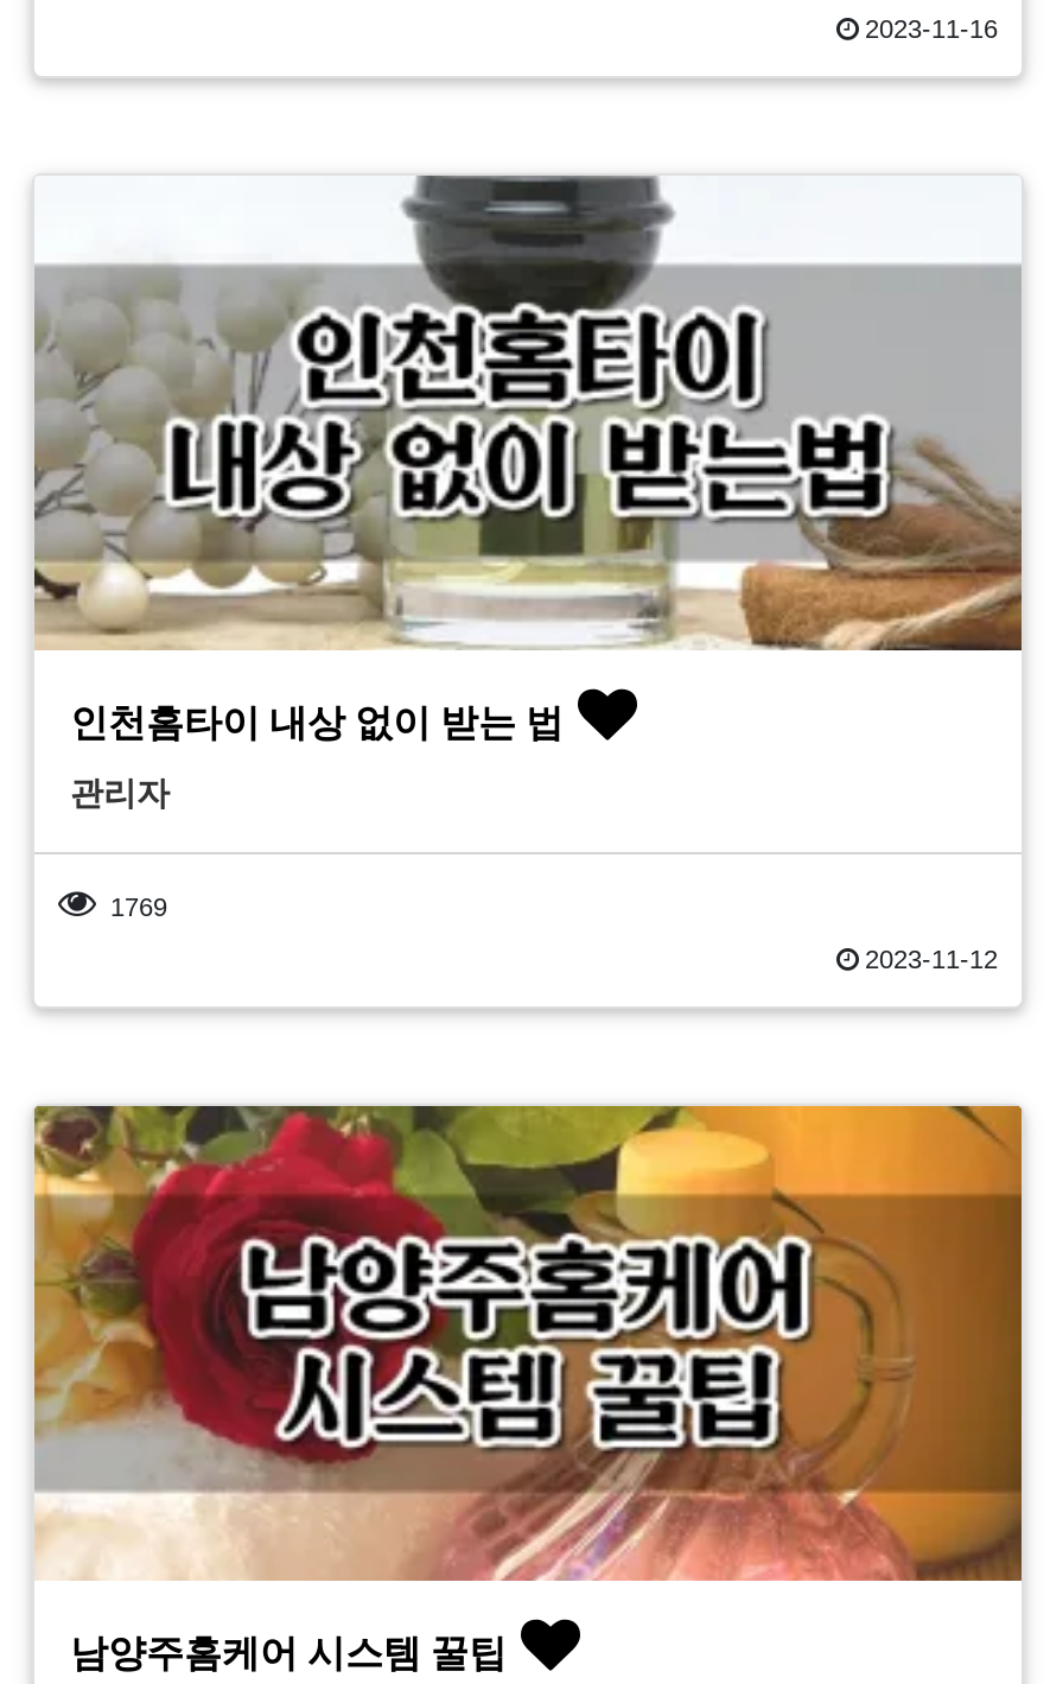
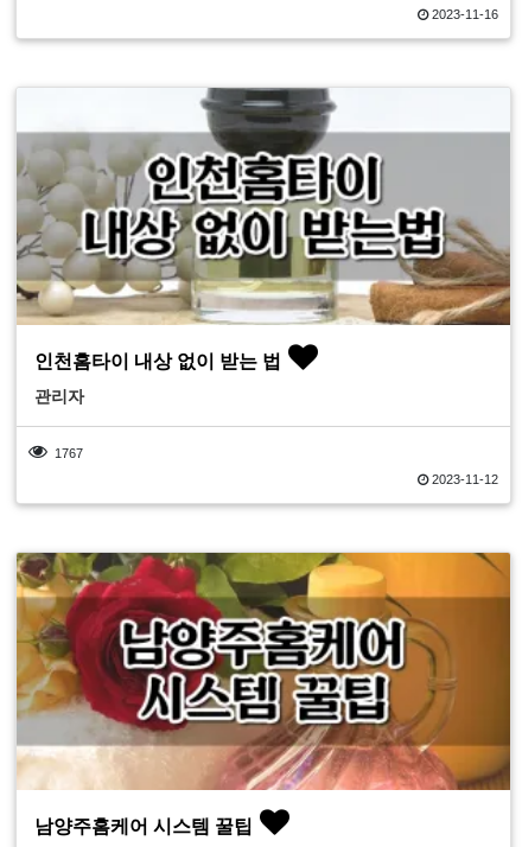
[110,892,167,921] 1769 -> [55,446,83,460] 1767

